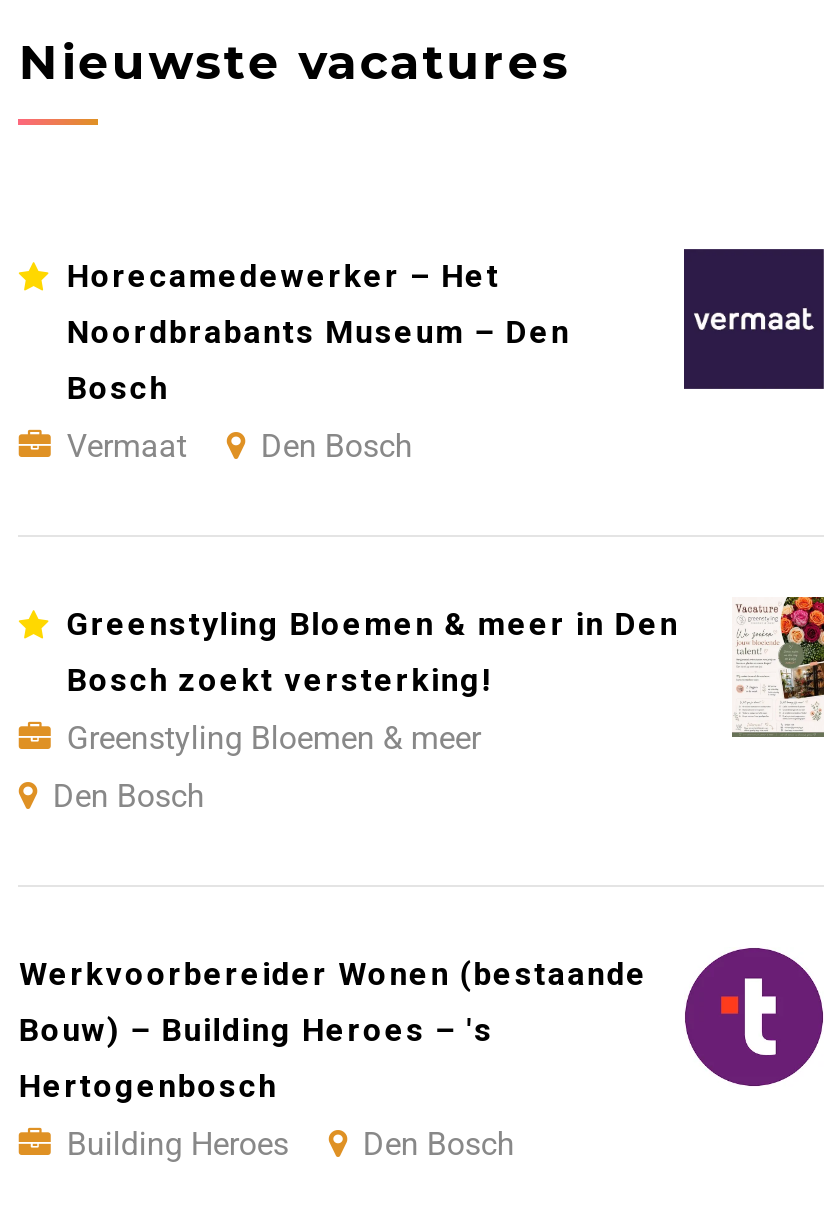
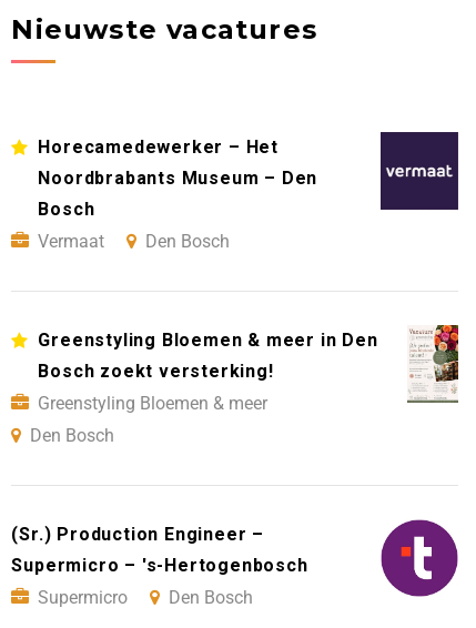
[19,954,648,1162] Werkvoorbereider Wonen (bestaande | Bouw) – Building Heroes – 's | Hertogenbosch | Building Heroes -> [12,524,308,608] (Sr.) Production Engineer – | Supermicro – 's-Hertogenbosch | Supermicro

